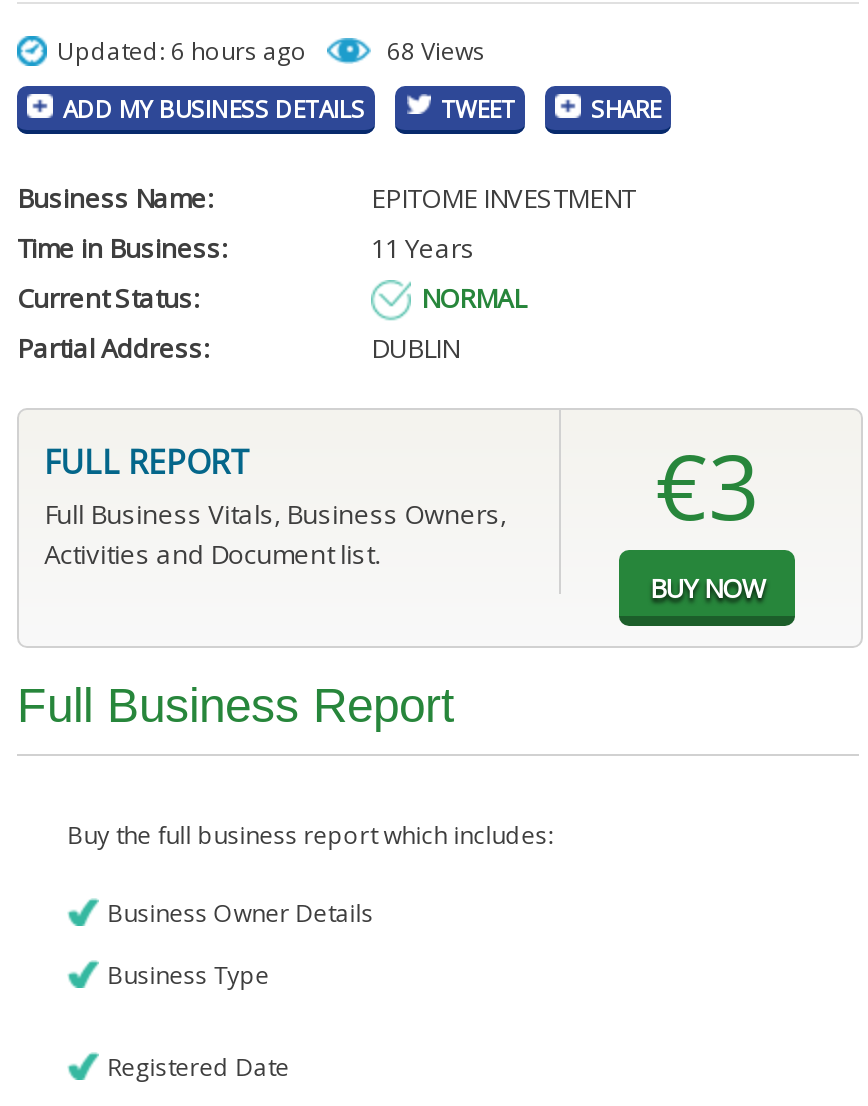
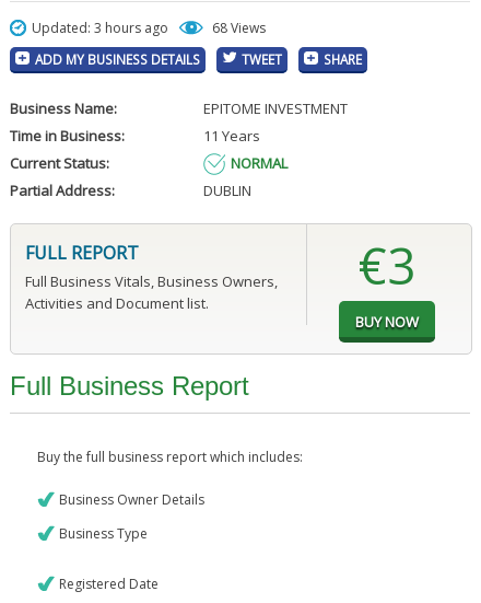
[57,34,307,68] Updated: 6 hours ago -> [32,19,168,37] Updated: 3 hours ago

